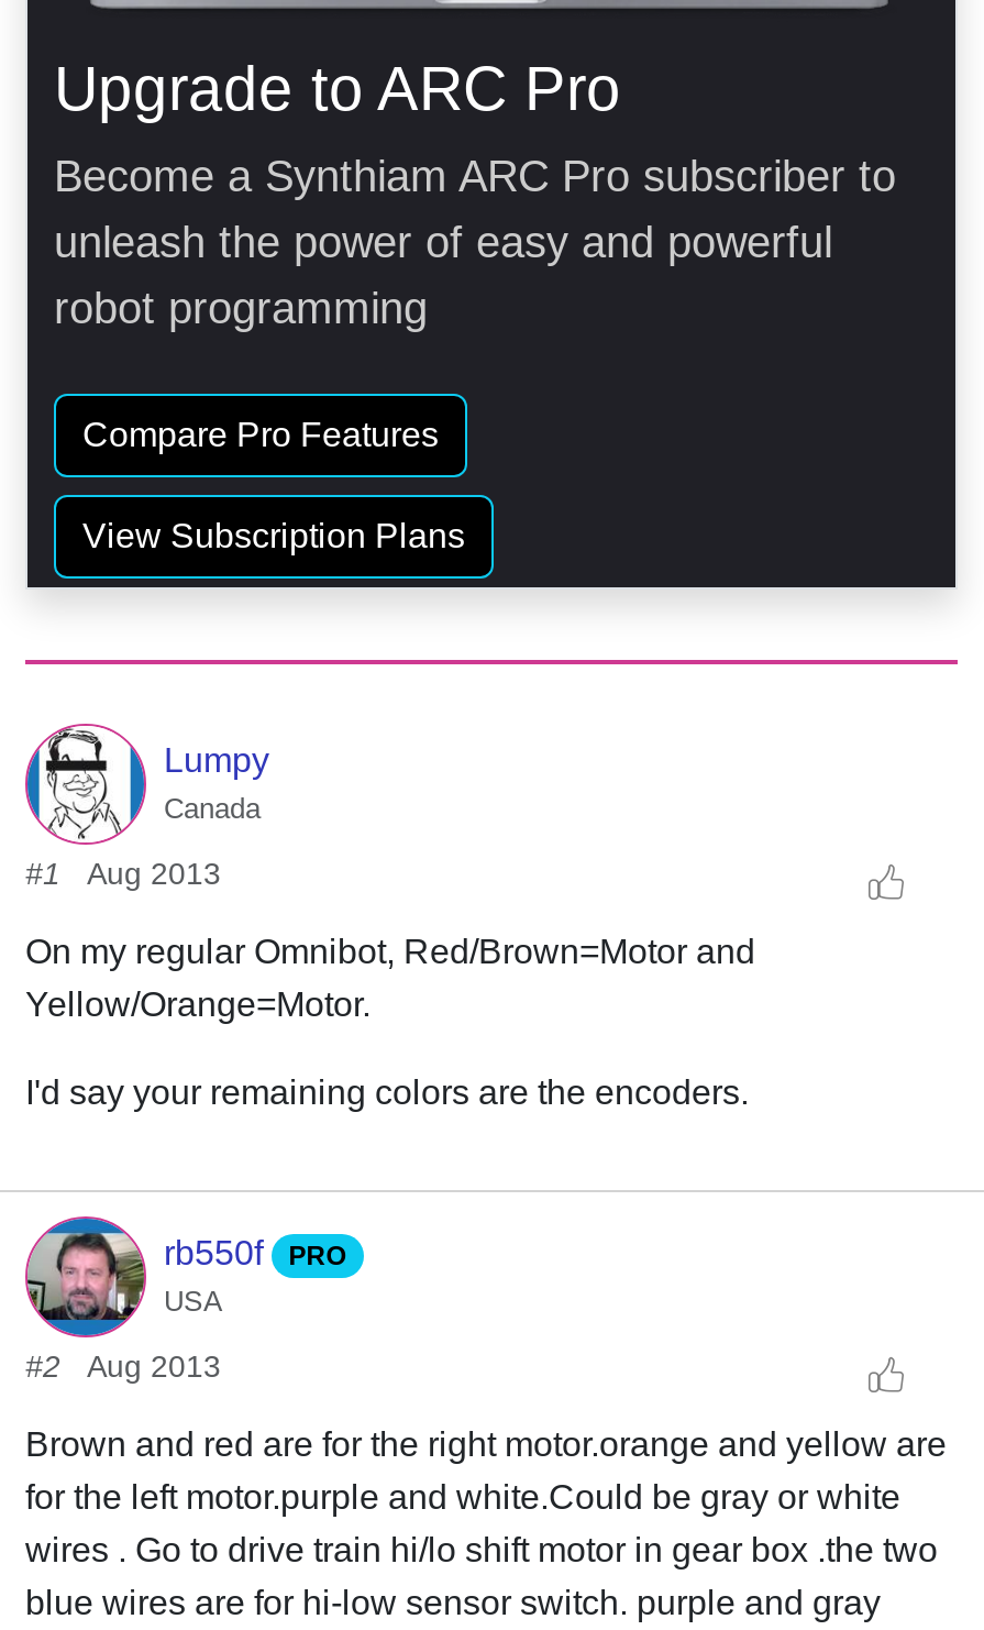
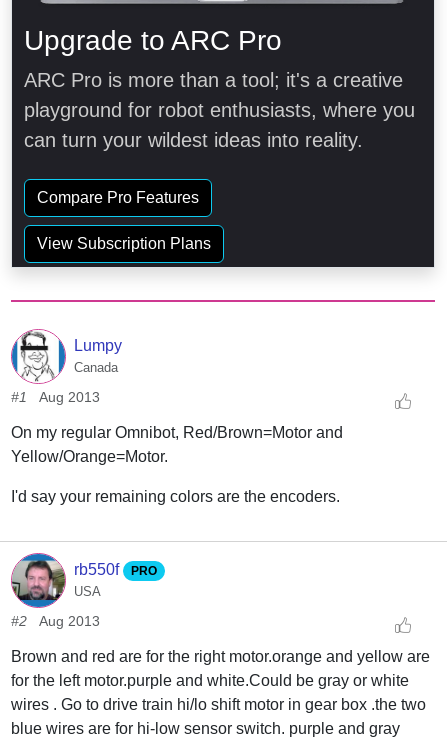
[54,152,896,333] Become a Synthiam ARC Pro subscriber to | unleash the power of easy and powerful | robot programming -> [24,69,415,151] ARC Pro is more than a tool; it's a creative | playground for robot enthusiasts, where you | can turn your wildest ideas into reality.

